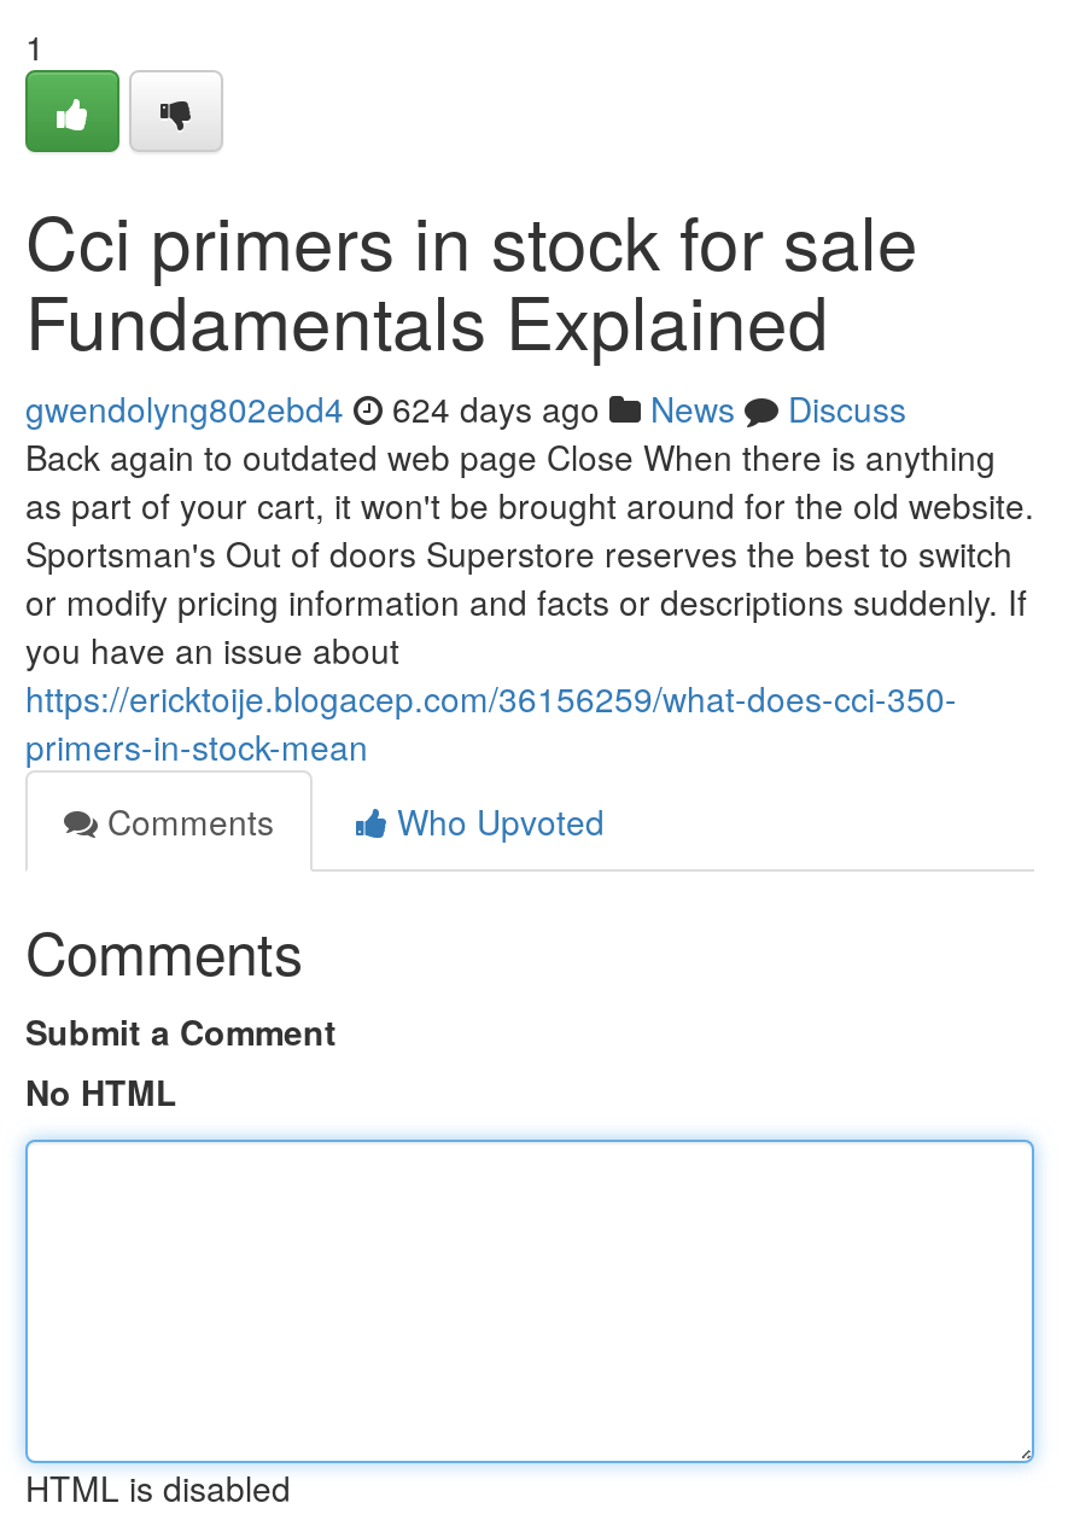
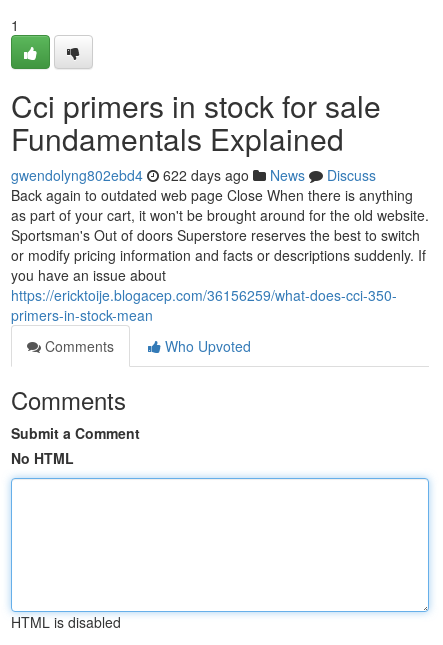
[25,384,906,432] gwendolyng802ebd4 624 days ago News Discuss -> [11,165,376,185] gwendolyng802ebd4 622 days ago News Discuss

